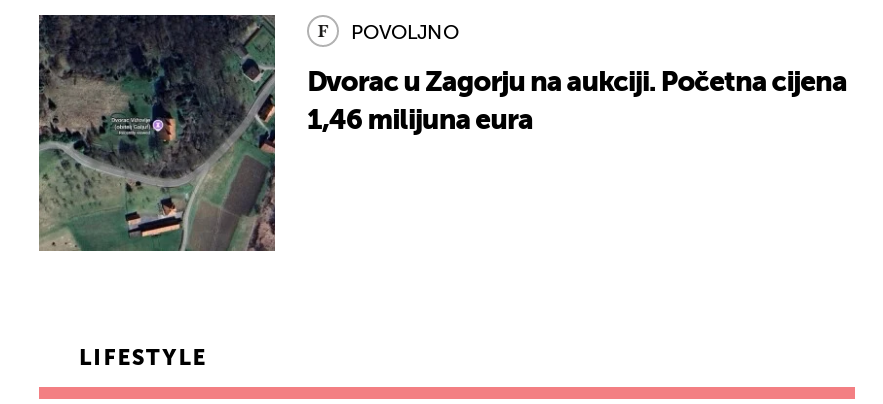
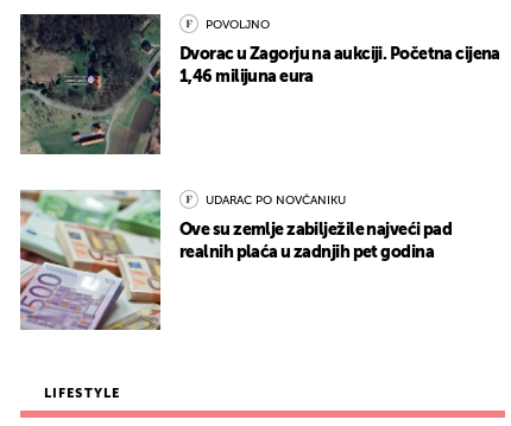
none -> [19,190,452,331] [image] | UDARAC PO NOVČANIKU | Ove su zemlje zabilježile najveći pad | realnih plaća u zadnjih pet godina

